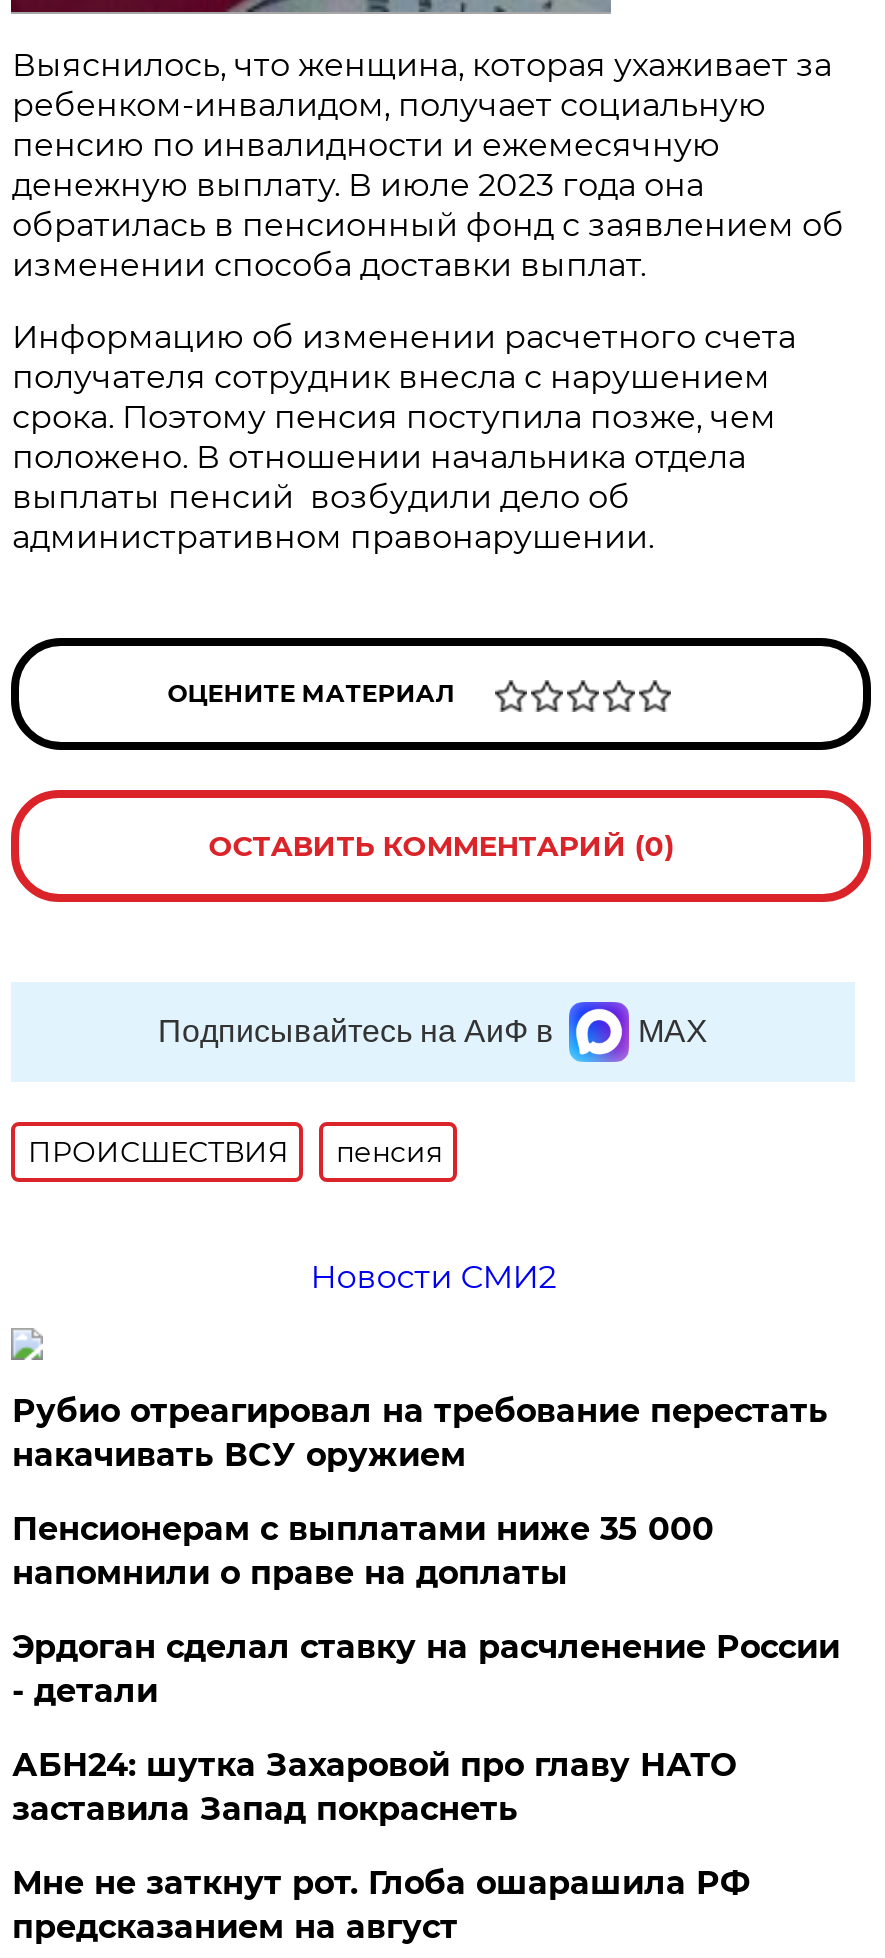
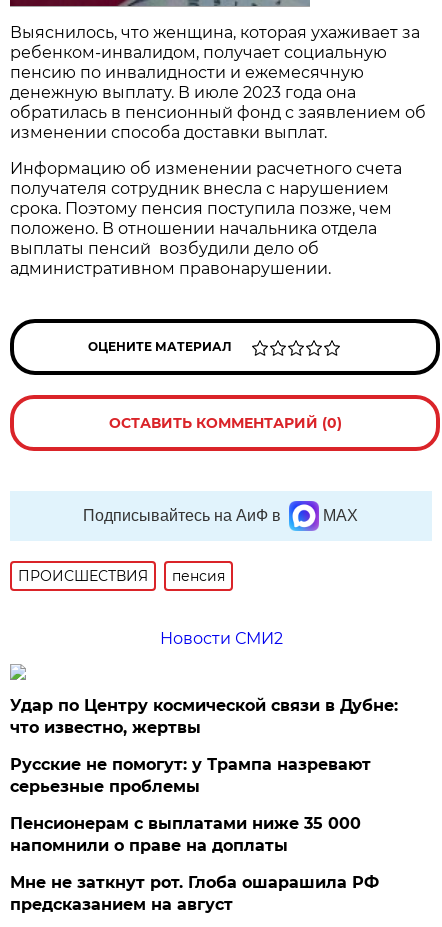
[12,1392,828,1474] Рубио отреагировал на требование перестать | накачивать ВСУ оружием -> [10,696,398,796] Удар по Центру космической связи в Дубне: | что известно, жертвы | Русские не помогут: у Трампа назревают | серьезные проблемы
moved [12,1510,714,1592] -> [10,814,361,855]: Пенсионерам с выплатами ниже 35 000 | напомнили о праве на доплаты
[12,1628,840,1828] Эрдоган сделал ставку на расчленение России | - детали | АБН24: шутка Захаровой про главу НАТО | заставила Запад покраснеть -> none

